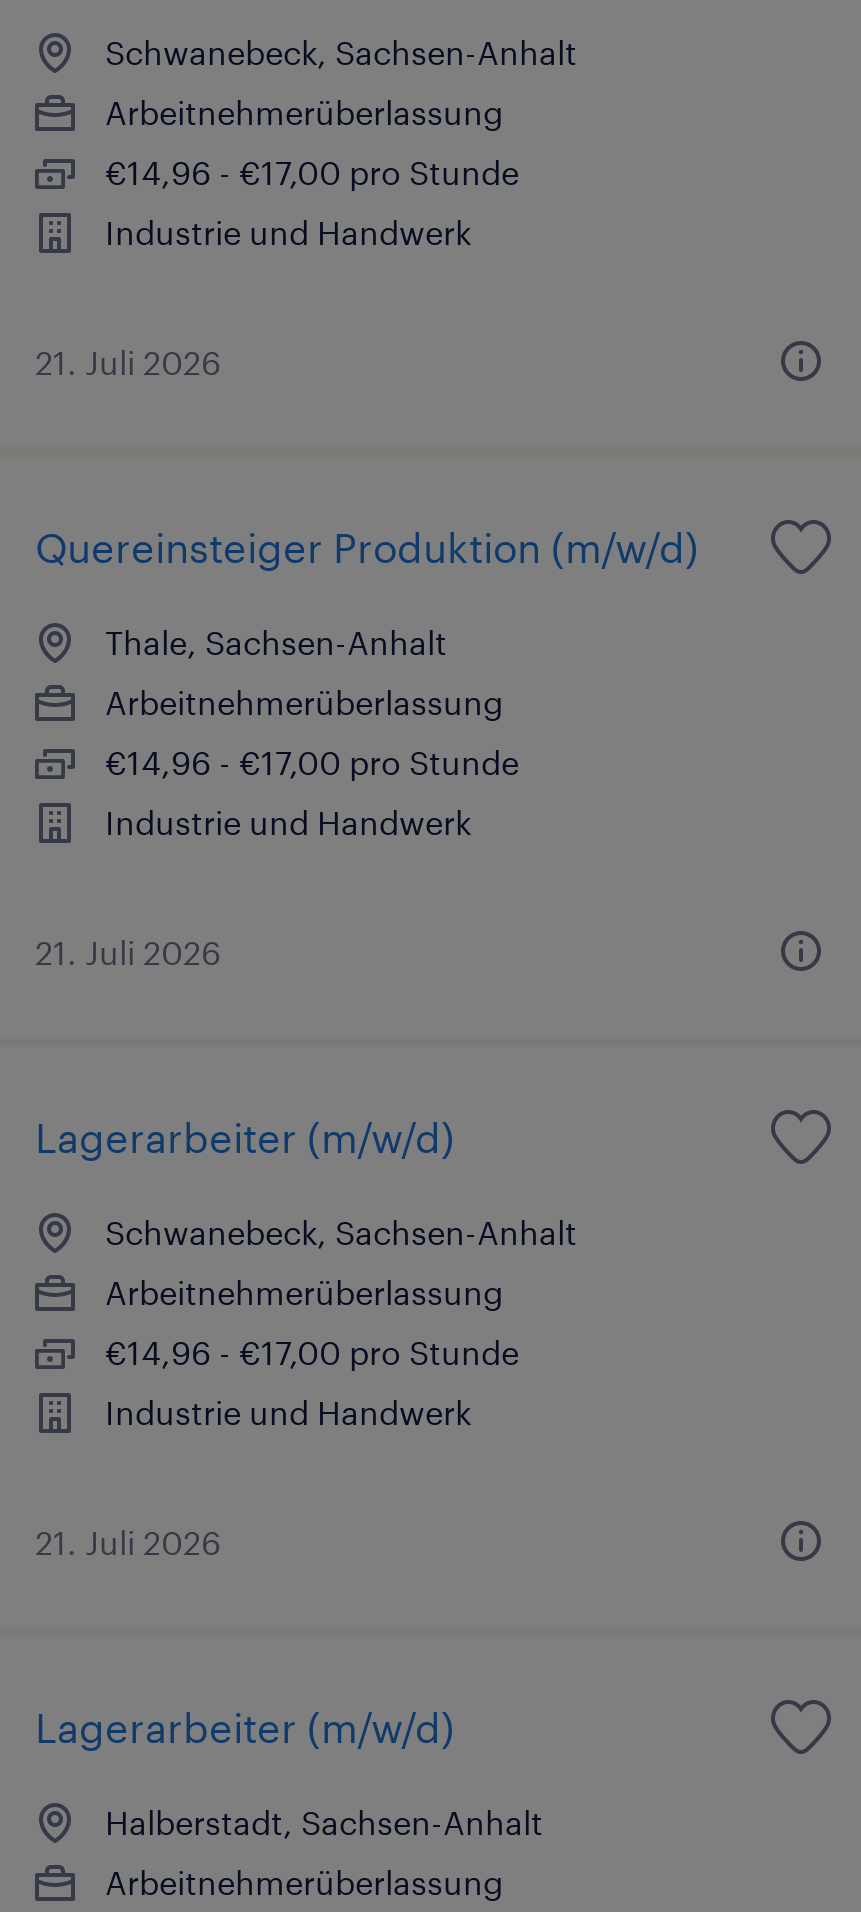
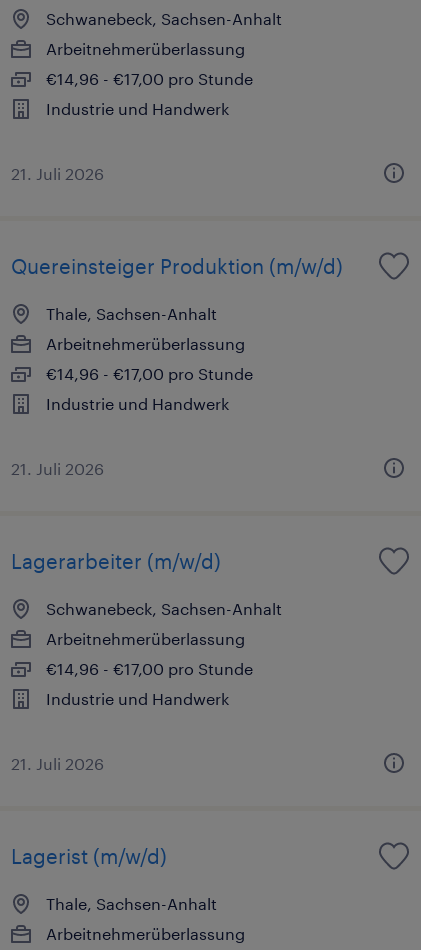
[35,1703,455,1751] Lagerarbeiter (m/w/d) -> [11,844,167,868] Lagerist (m/w/d)
[105,1803,543,1841] Halberstadt, Sachsen-Anhalt -> [46,894,217,913] Thale, Sachsen-Anhalt

